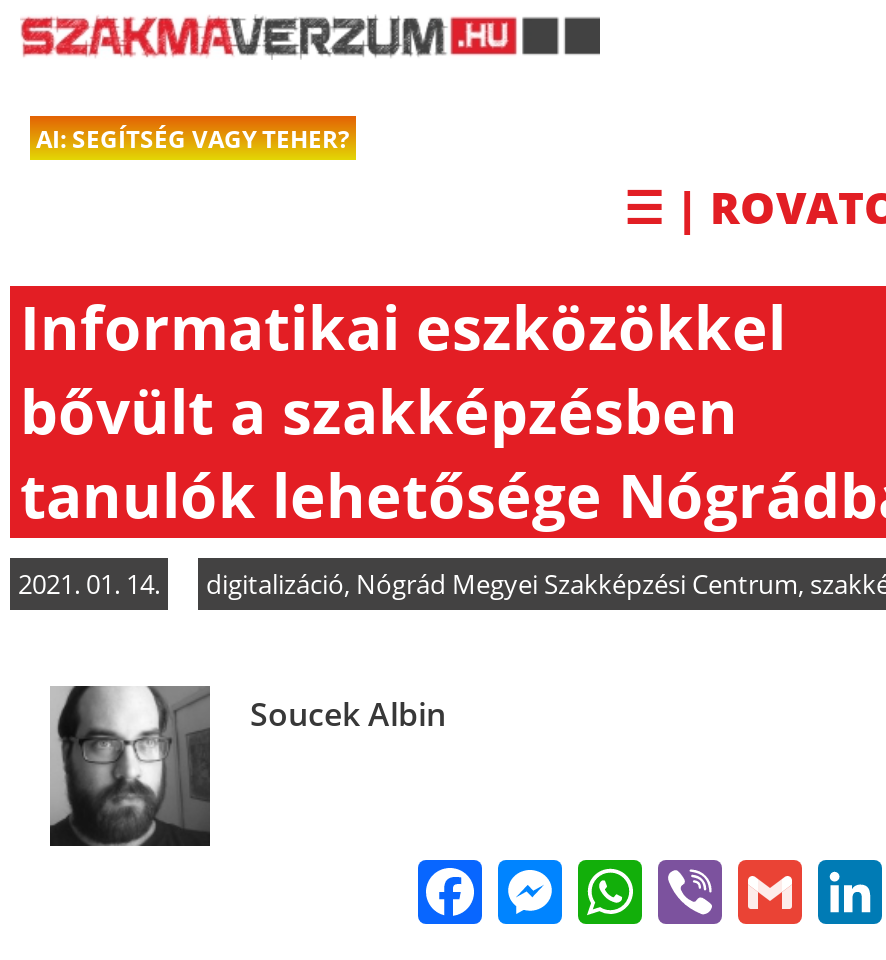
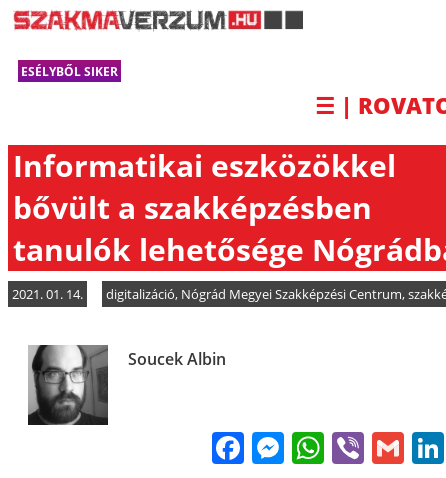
[36,122,350,156] AI: SEGÍTSÉG VAGY TEHER? -> [21,63,118,80] ESÉLYBŐL SIKER

